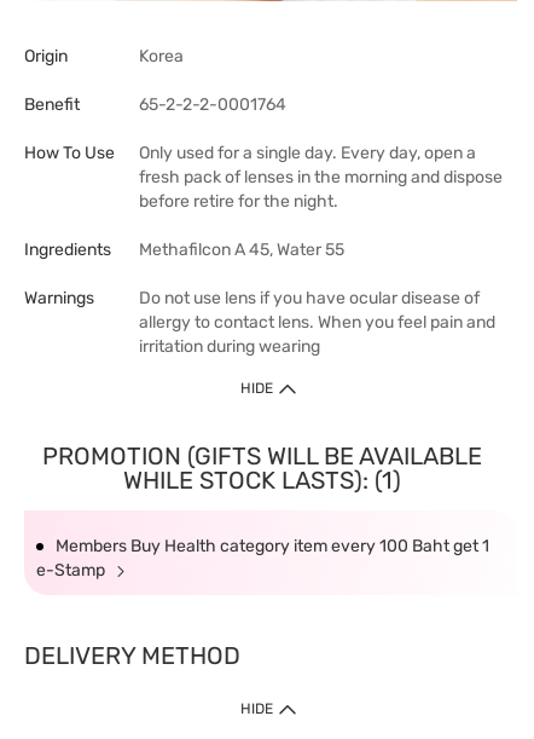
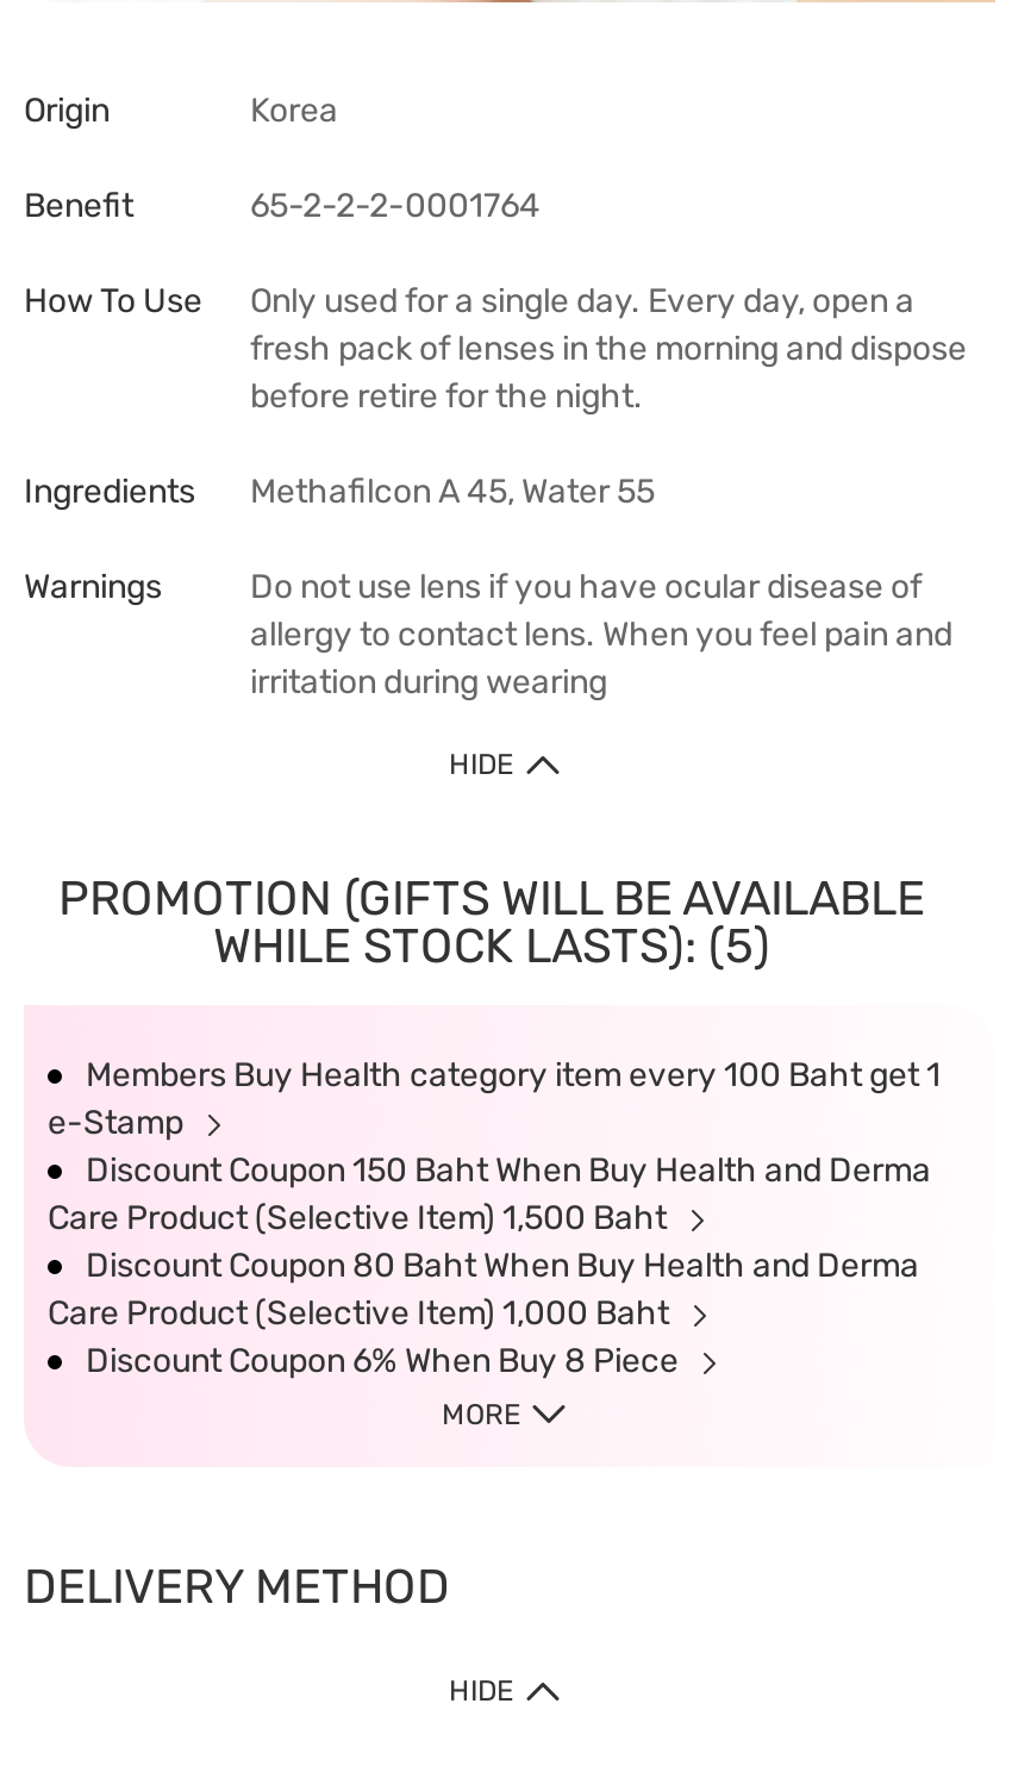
[123,466,400,495] WHILE STOCK LASTS): (1) -> [213,917,770,974] WHILE STOCK LASTS): (5)
none -> [48,1150,931,1431] Discount Coupon 150 Baht When Buy Health and Derma | Care Product (Selective Item) 1,500 Baht | Discount Coupon 80 Baht When Buy Health and Derma | Care Product (Selective Item) 1,000 Baht | Discount Coupon 6% When Buy 8 Piece | MORE

